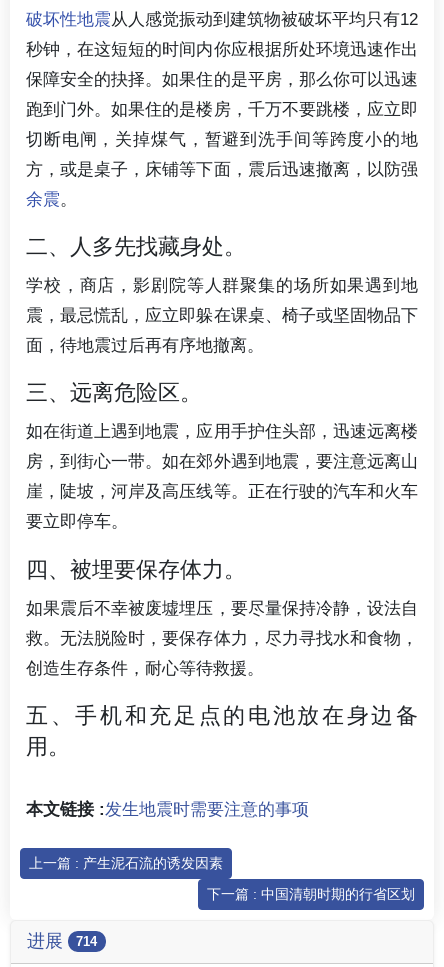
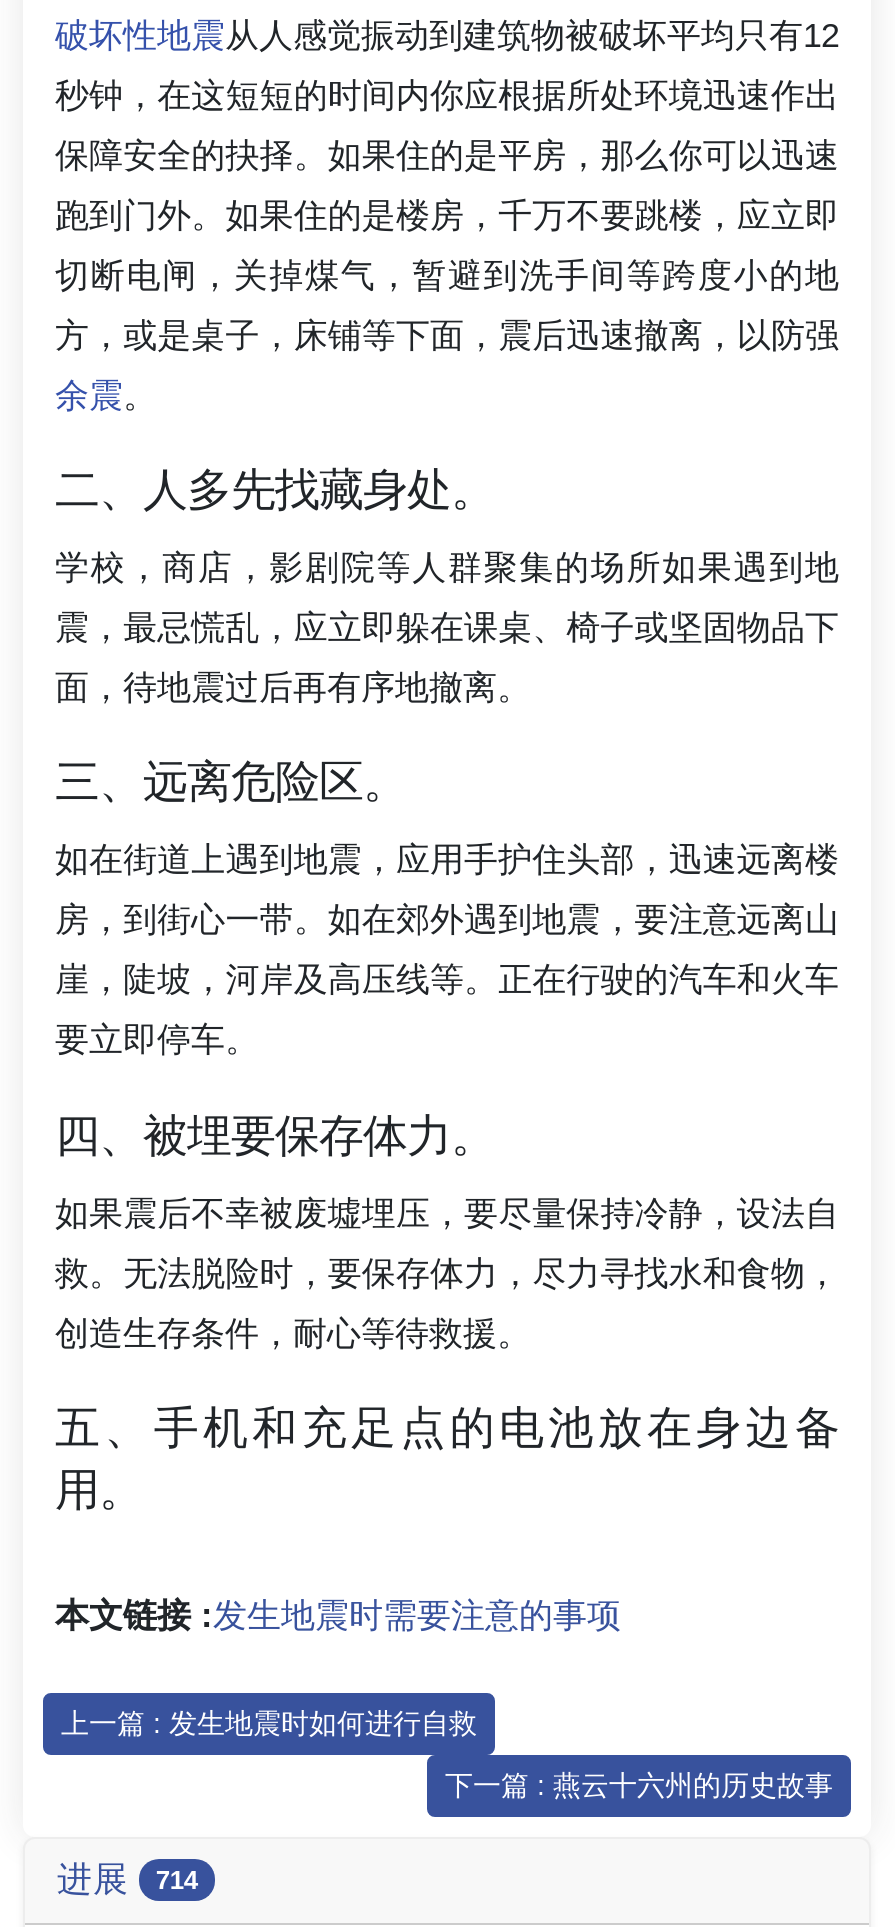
[29,855,223,871] 上一篇 : 产生泥石流的诱发因素 -> [61,1707,477,1739] 上一篇 : 发生地震时如何进行自救
[207,886,415,902] 下一篇 : 中国清朝时期的行省区划 -> [445,1769,833,1801] 下一篇 : 燕云十六州的历史故事

